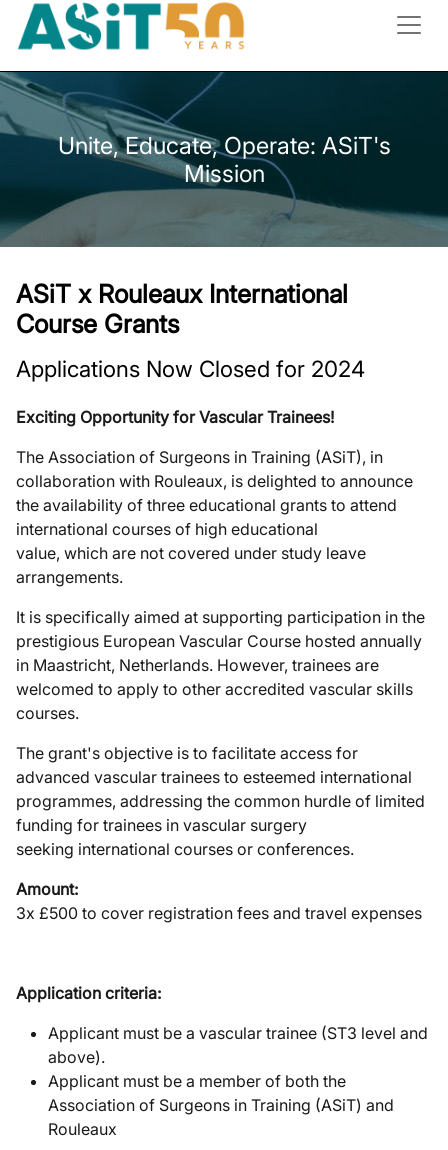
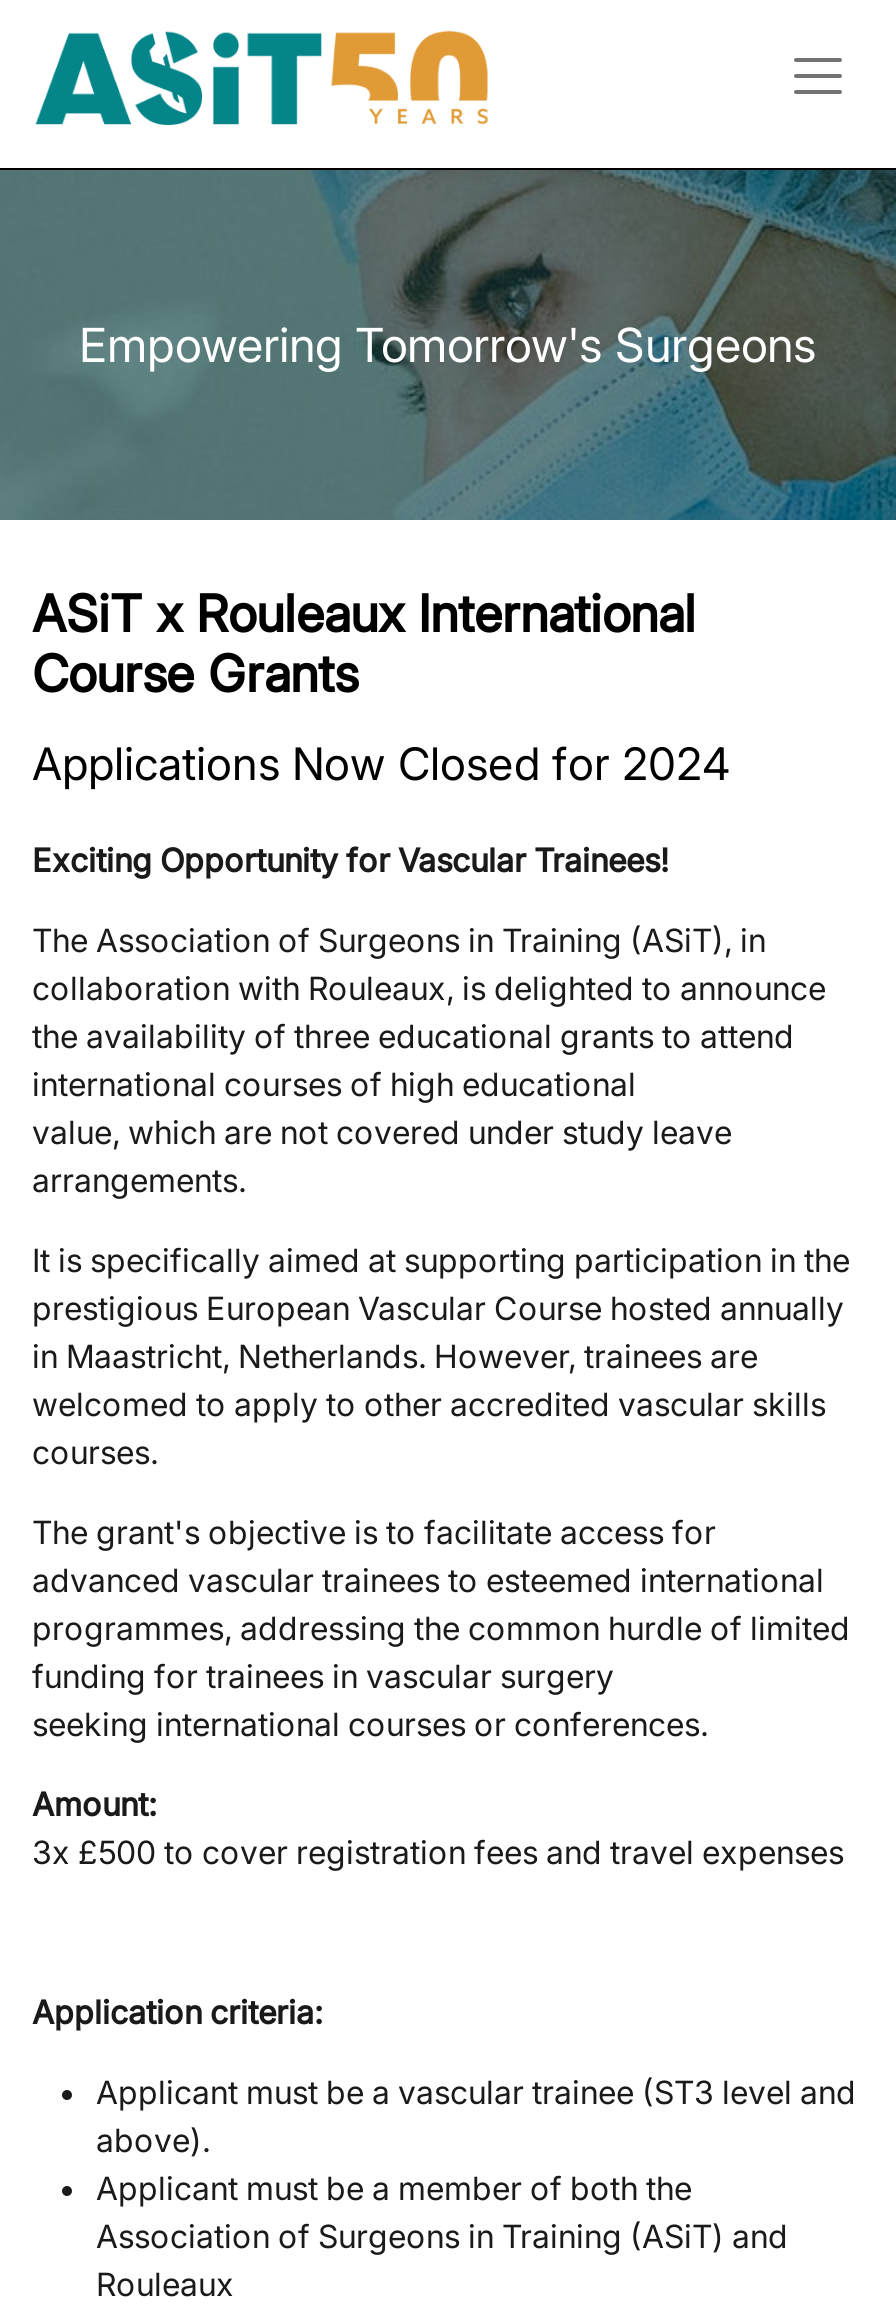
[3,72,445,247] [image] | Unite, Educate, Operate: ASiT's | Mission -> [6,170,890,520] [image] | Empowering Tomorrow's Surgeons

